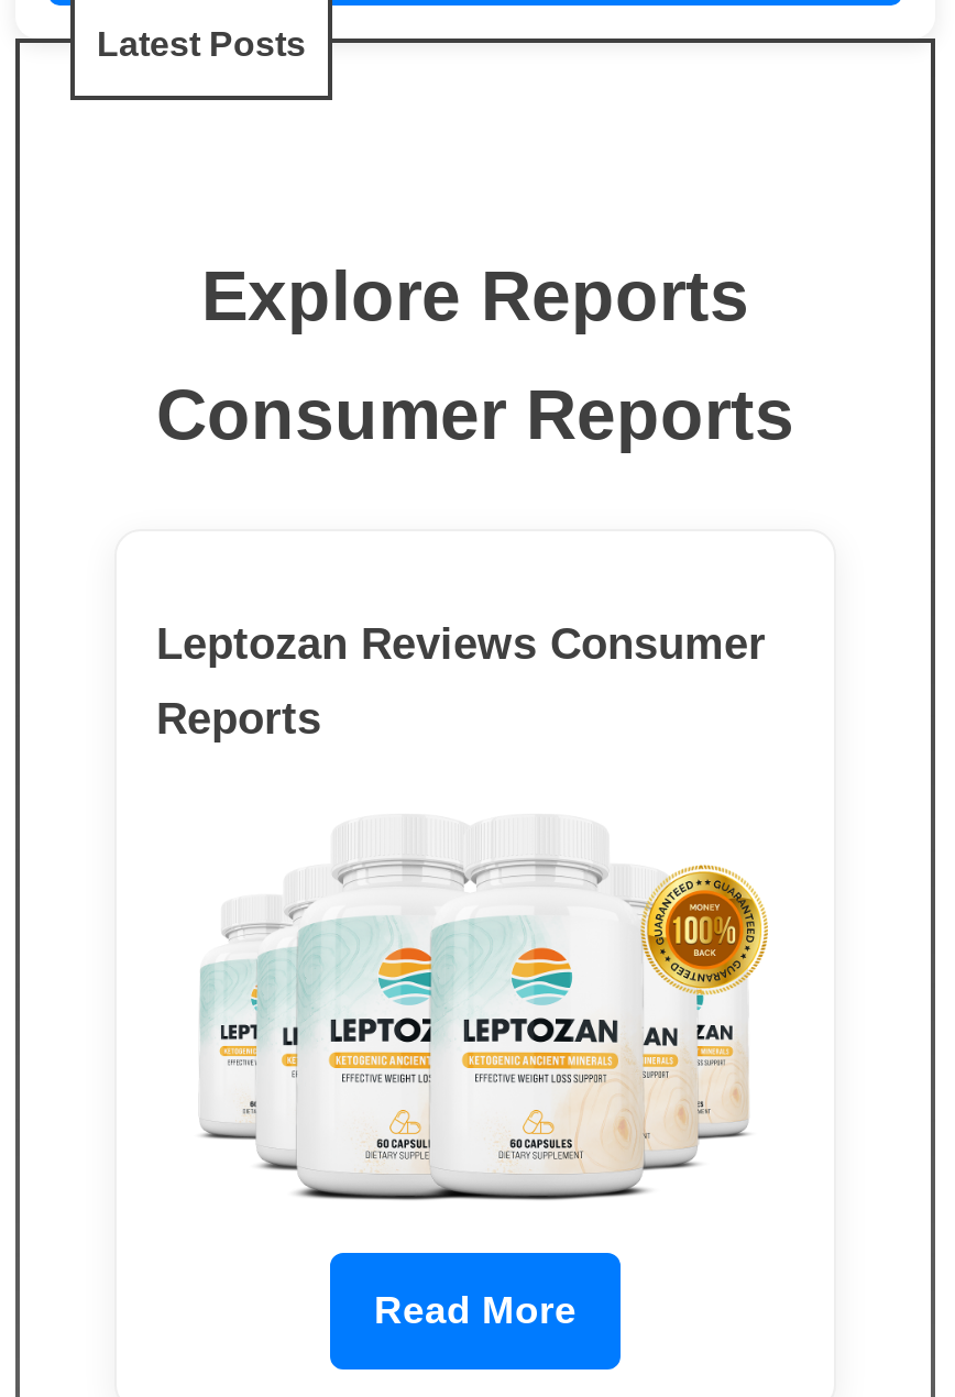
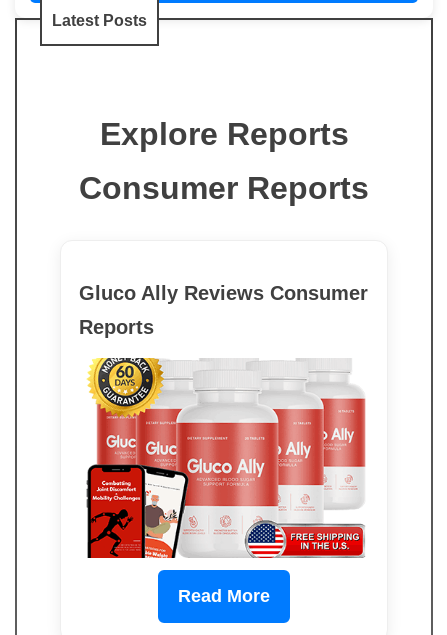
[156,620,766,669] Leptozan Reviews Consumer -> [79,282,368,304] Gluco Ally Reviews Consumer
[174,788,786,1228] [image] -> [86,357,366,559] [image]

